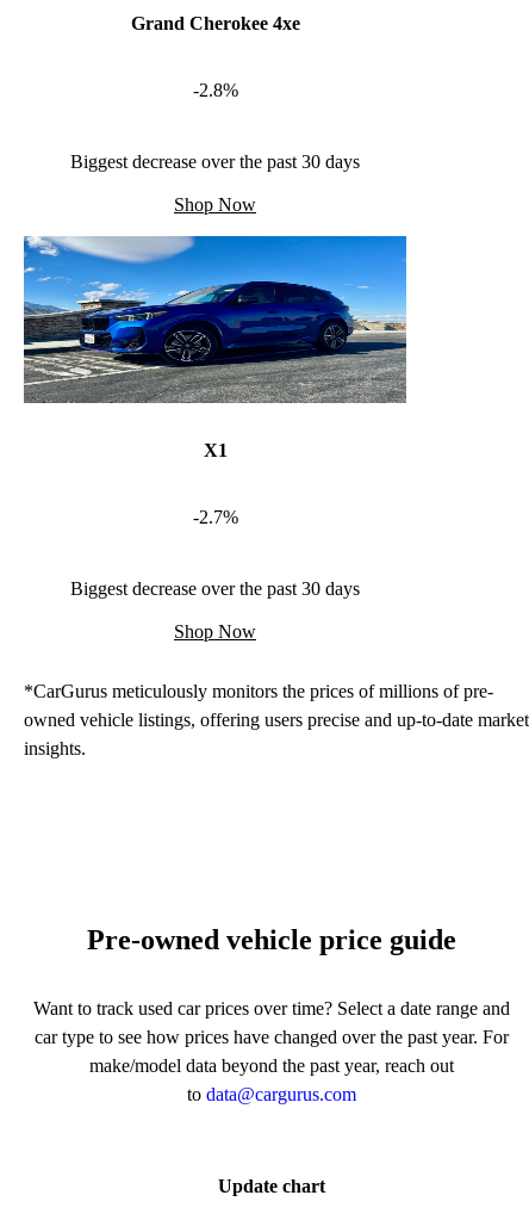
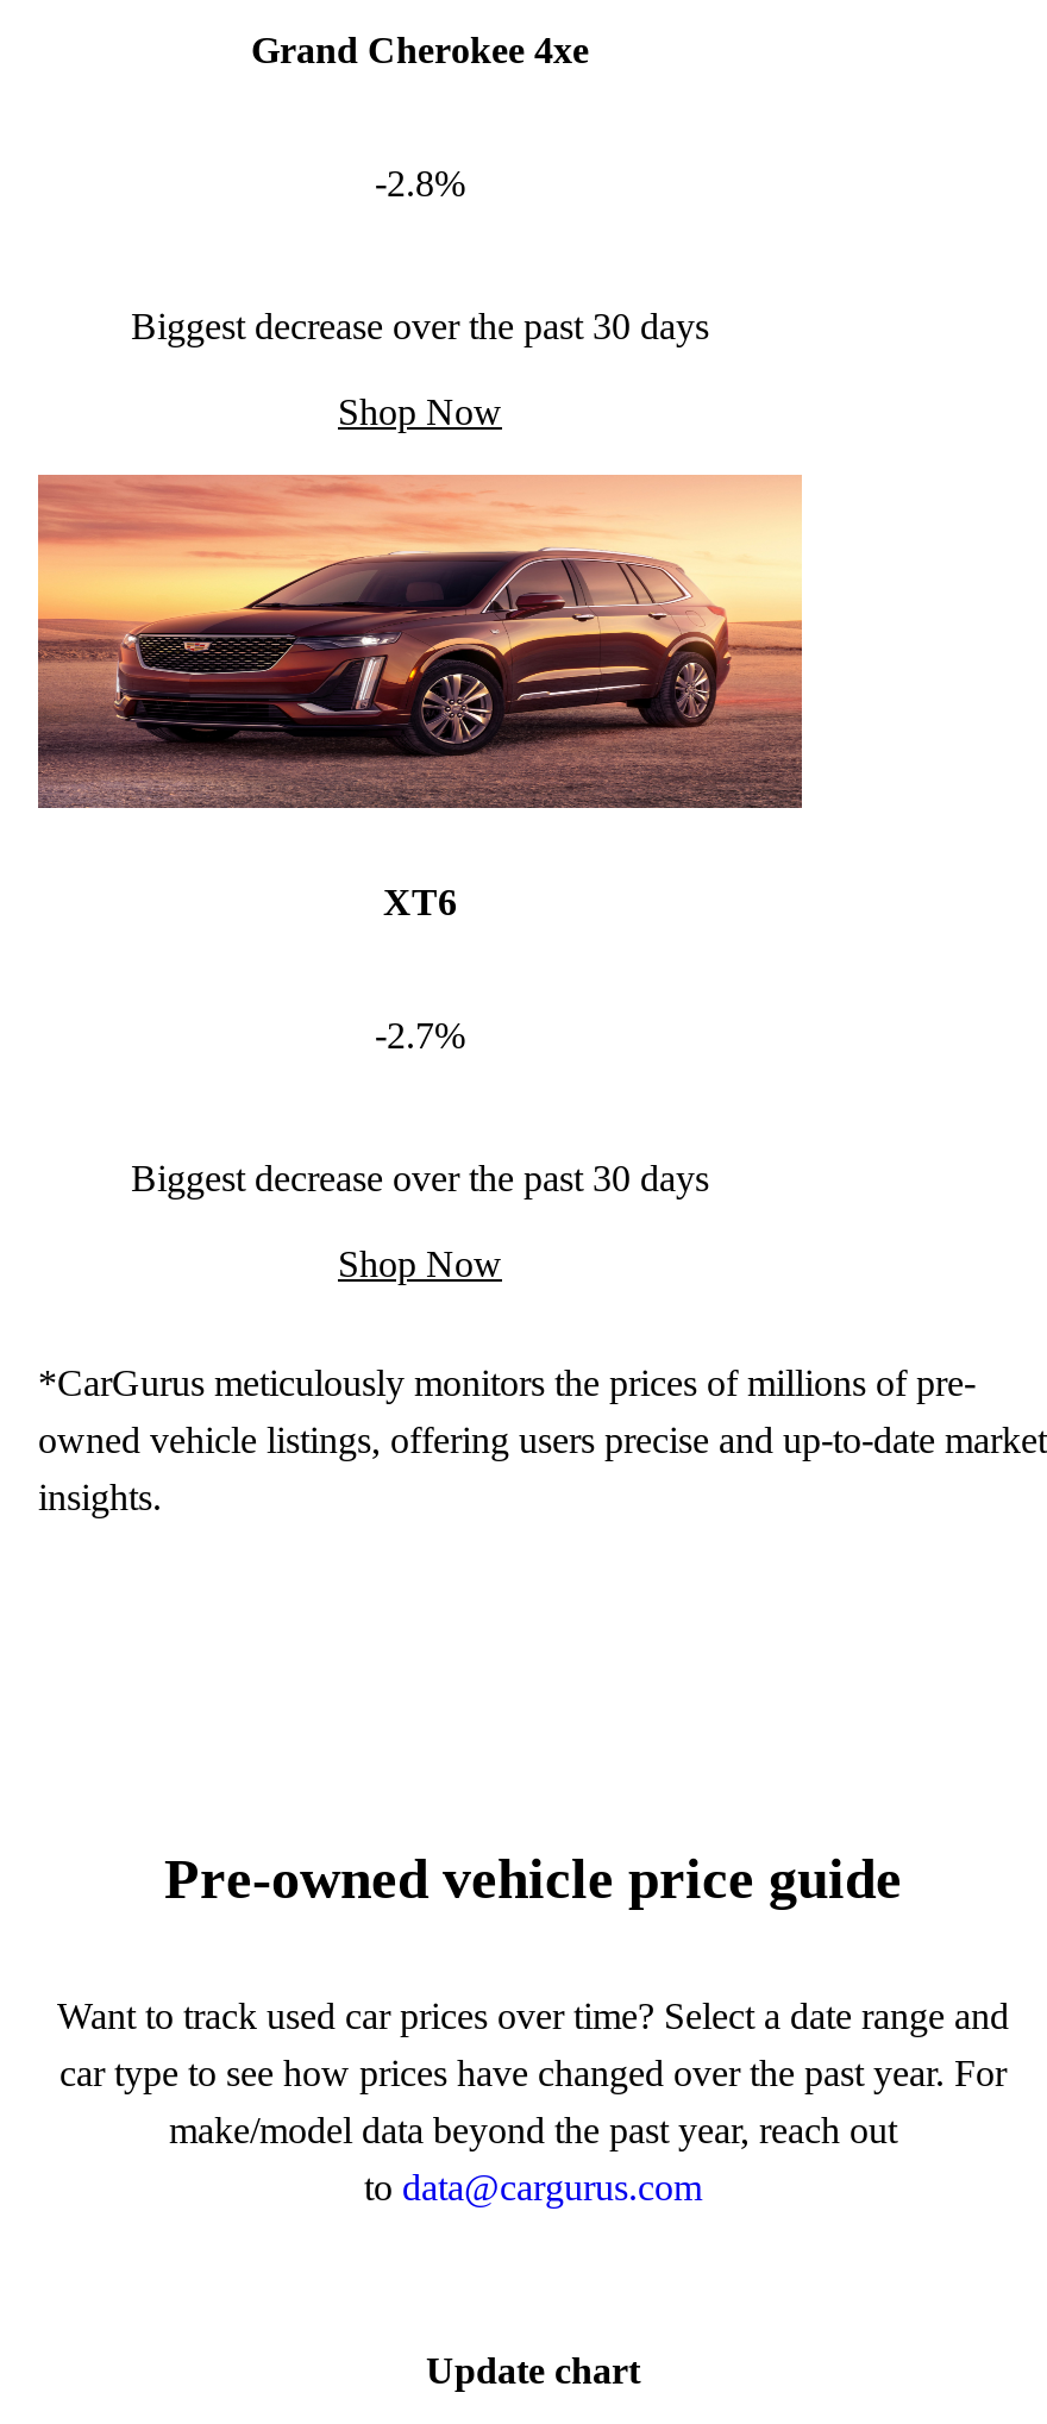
[23,235,407,461] [image] | X1 -> [36,472,804,923] [image] | XT6

